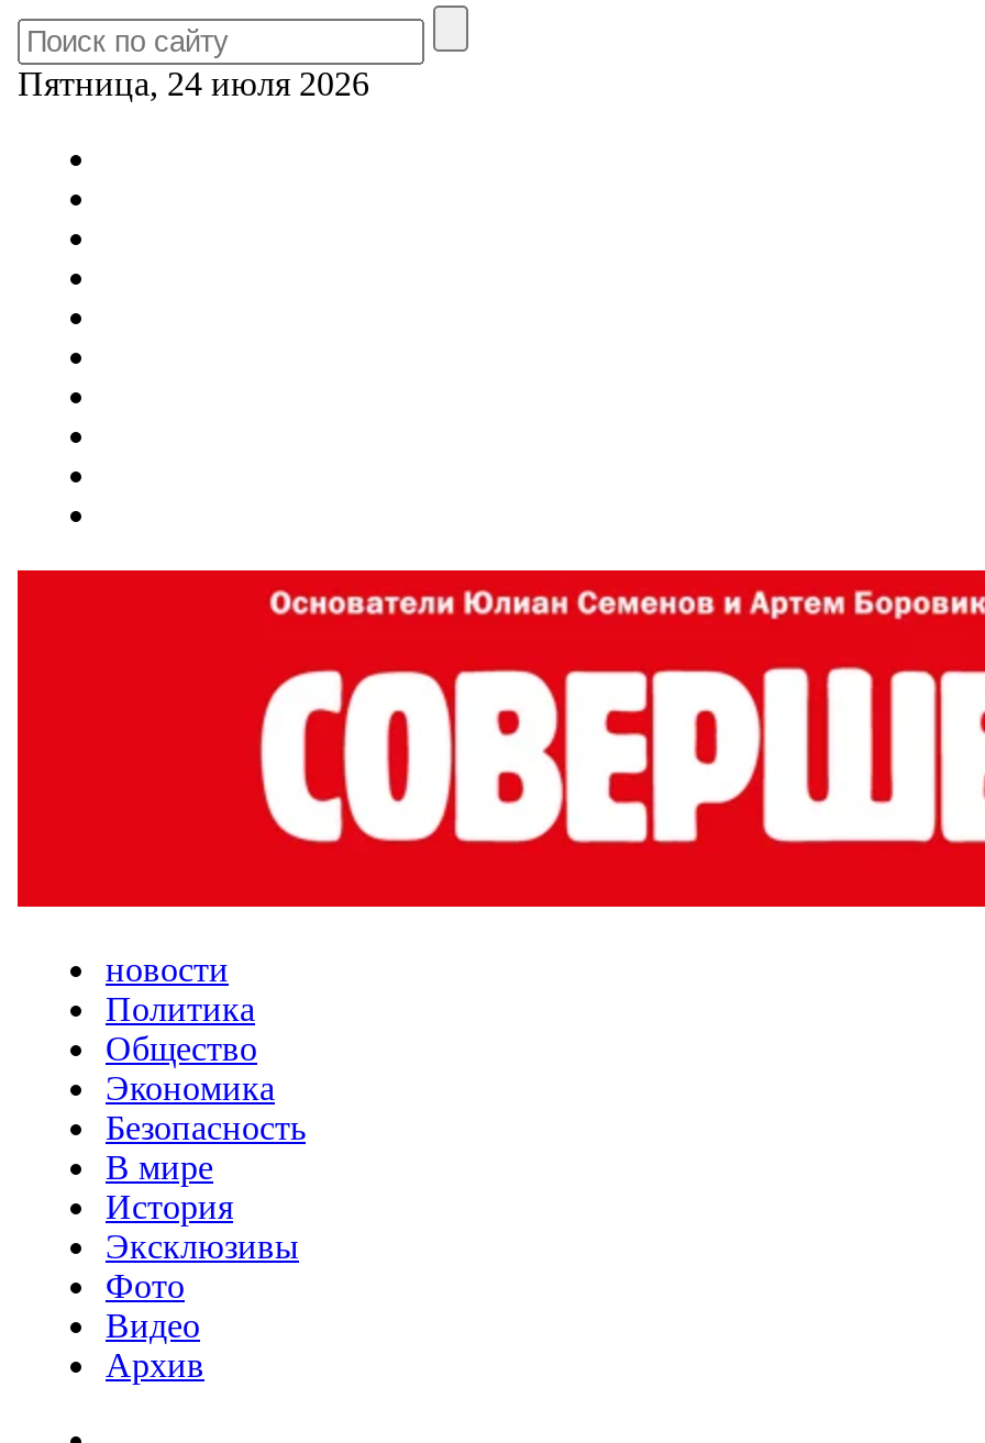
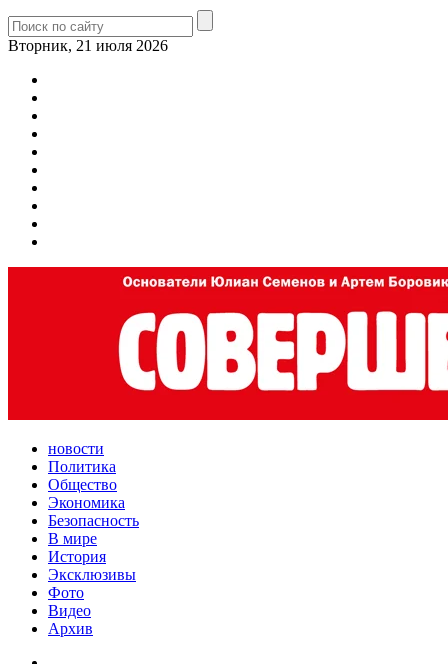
[18,65,369,102] Пятница, 24 июля 2026 -> [8,37,168,54] Вторник, 21 июля 2026

